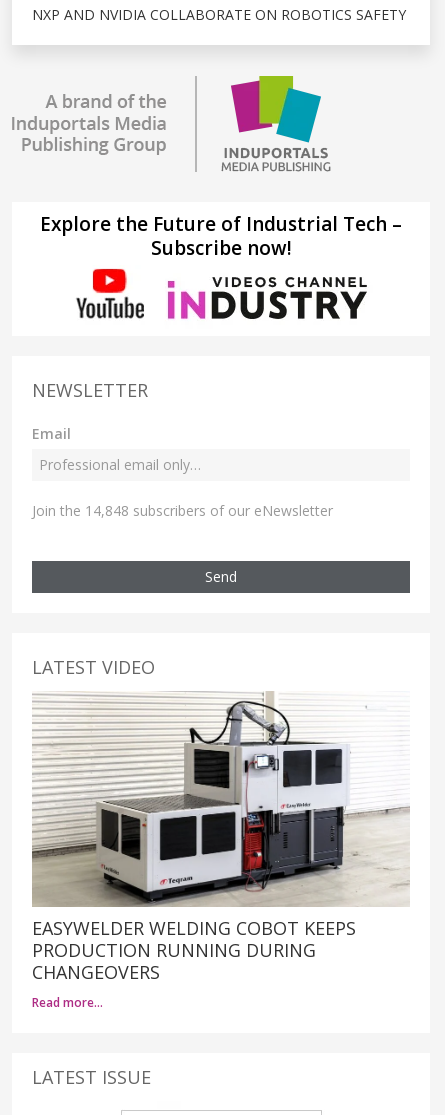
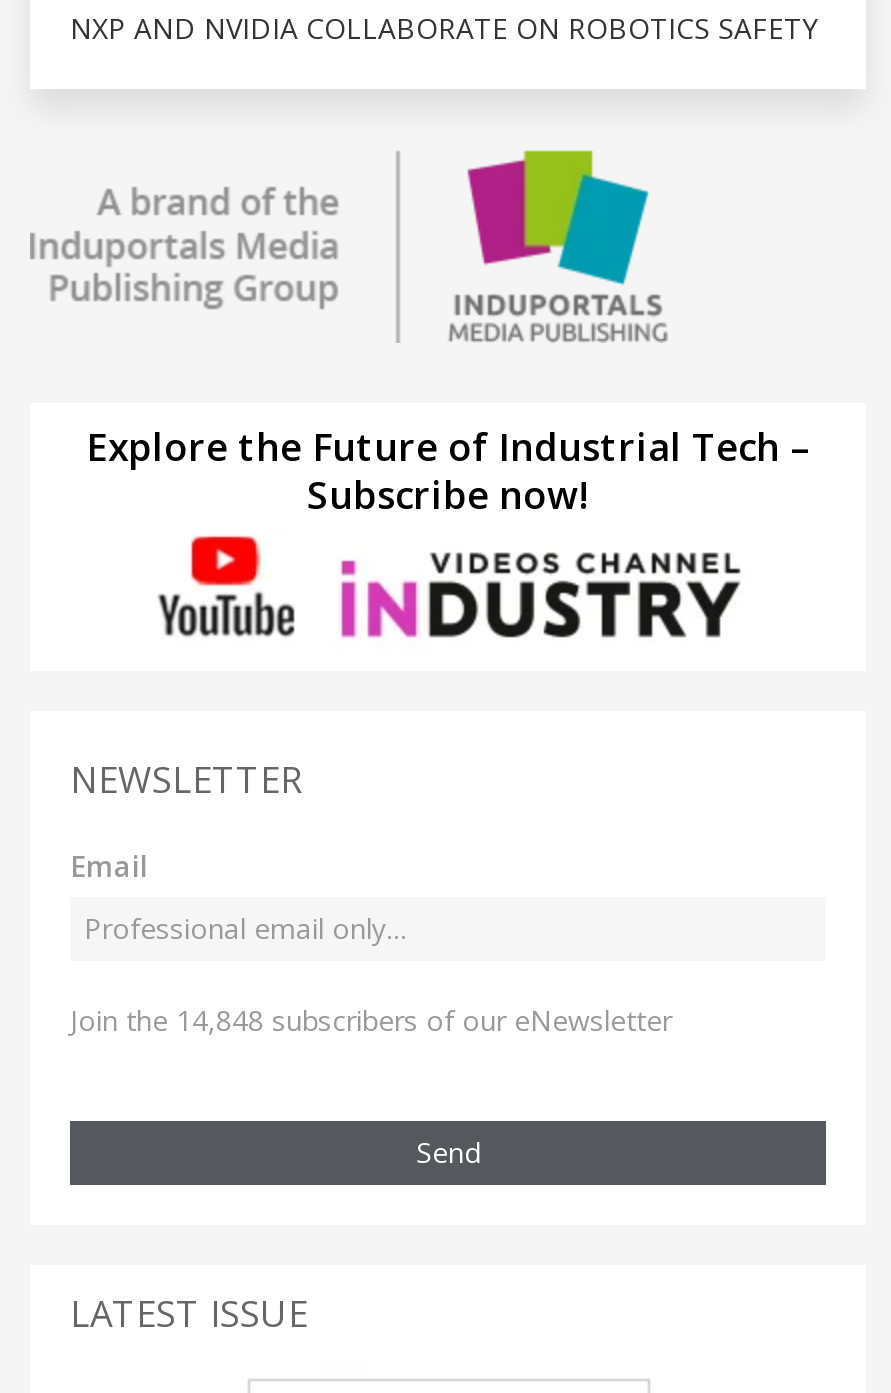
[32,655,155,679] LATEST VIDEO -> none
[31,692,410,1011] [image] | EASYWELDER WELDING COBOT KEEPS | PRODUCTION RUNNING DURING | CHANGEOVERS | Read more… -> none

